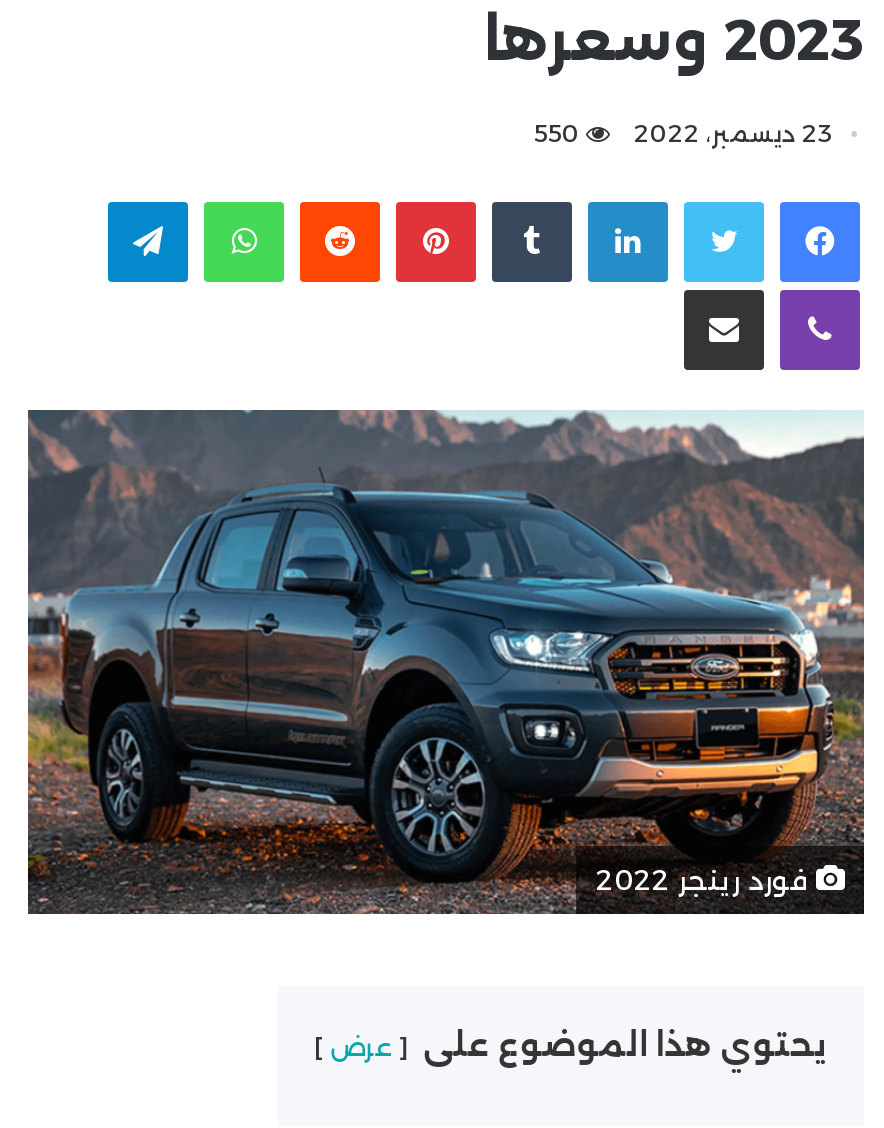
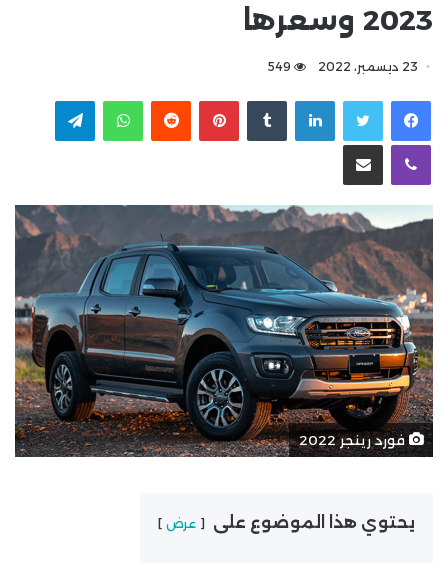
[534,118,580,148] 550 -> [268,59,291,74] 549

